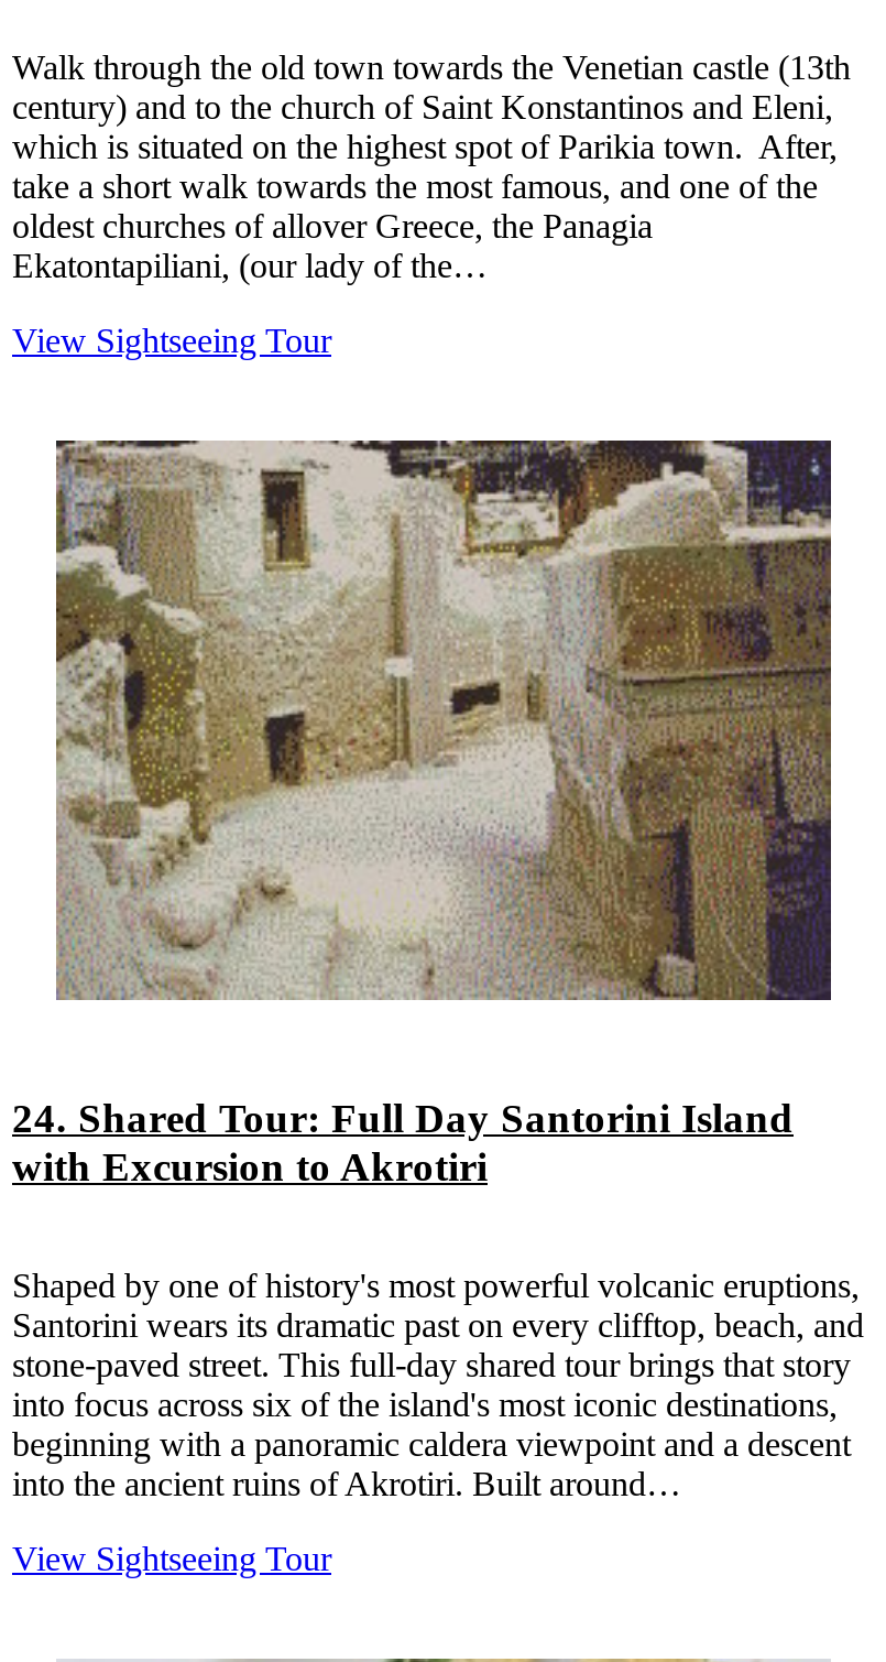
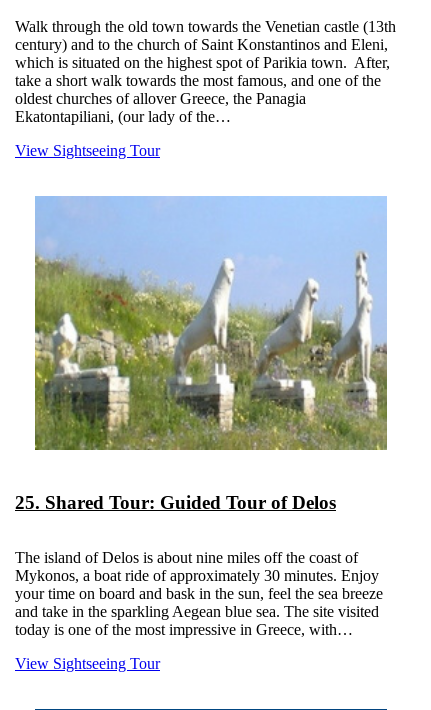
[54,437,833,1001] [image] -> [34,195,388,450] [image]
[12,1094,794,1189] 24. Shared Tour: Full Day Santorini Island | with Excursion to Akrotiri -> [15,492,336,513] 25. Shared Tour: Guided Tour of Delos
[12,1267,864,1503] Shaped by one of history's most powerful volcanic eruptions, | Santorini wears its dramatic past on every clifftop, beach, and | stone-paved street. This full-day shared tour brings that story | into focus across six of the island's most iconic destinations, | beginning with a panoramic caldera viewpoint and a descent | into the ancient ruins of Akrotiri. Built around… -> [15,549,383,638] The island of Delos is about nine miles off the coast of | Mykonos, a boat ride of approximately 30 minutes. Enjoy | your time on board and bask in the sun, feel the sea breeze | and take in the sparkling Aegean blue sea. The site visited | today is one of the most impressive in Greece, with…

